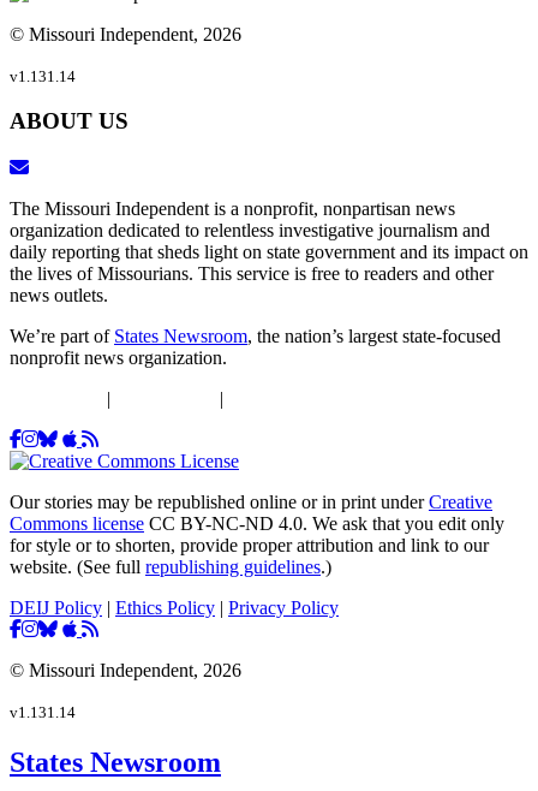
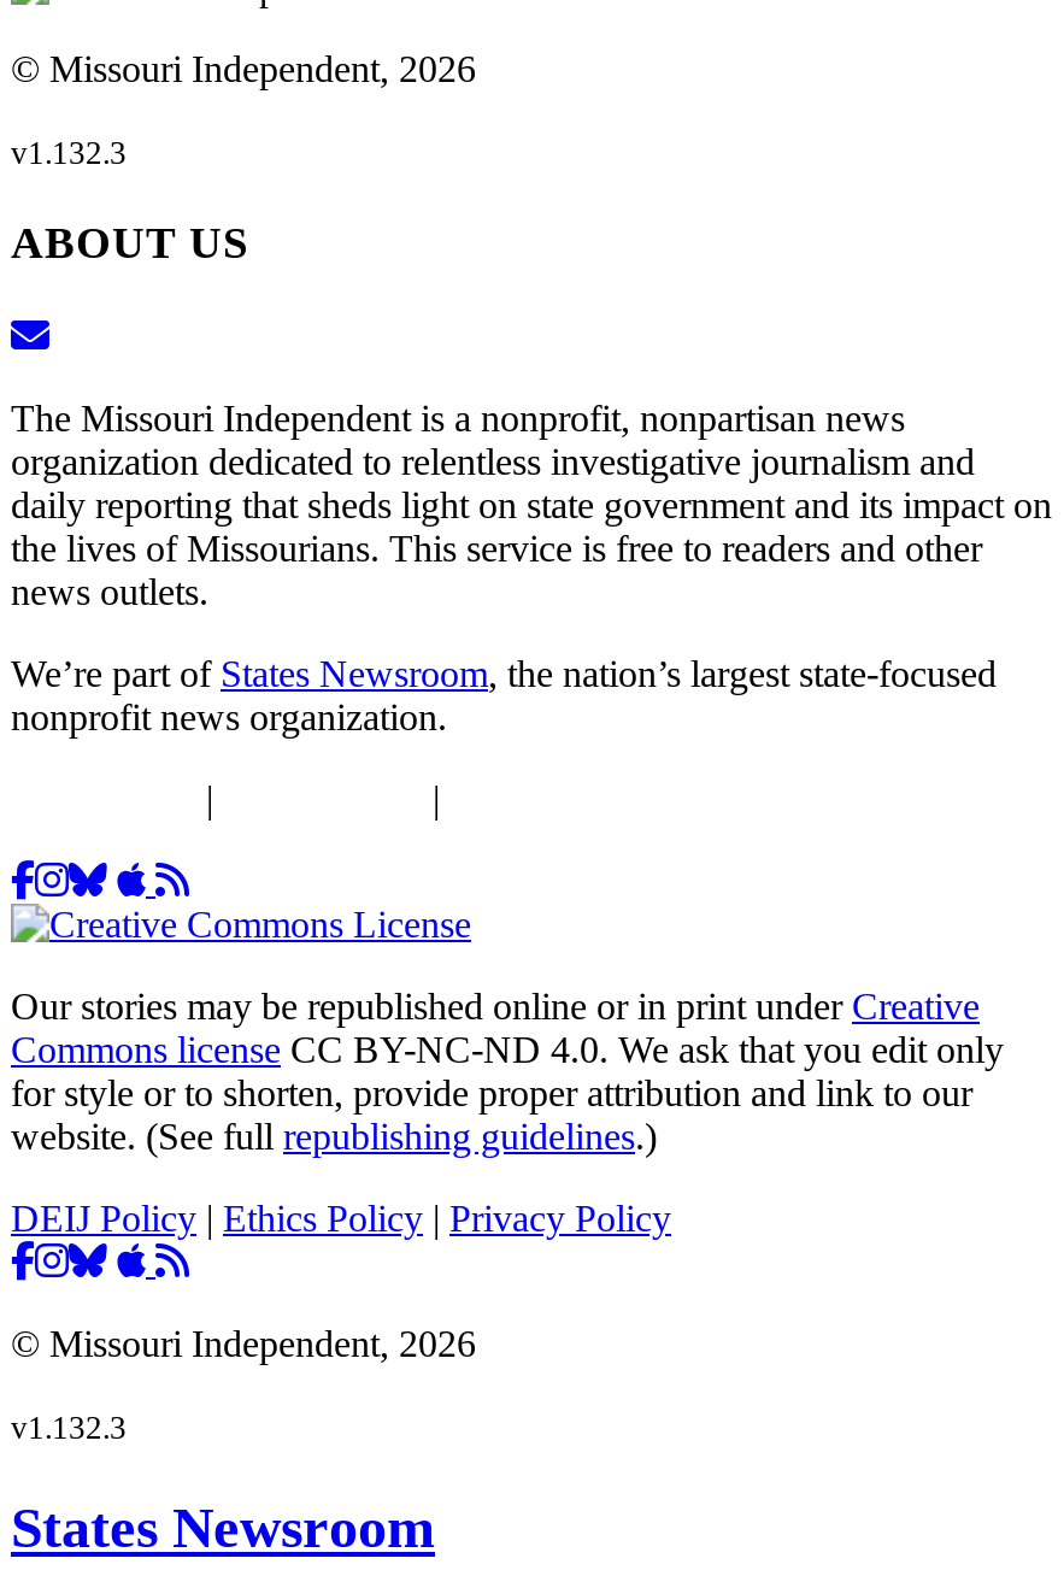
[10,67,76,85] v1.131.14 -> [11,134,127,170] v1.132.3
[10,703,76,721] v1.131.14 -> [11,1410,127,1446] v1.132.3

